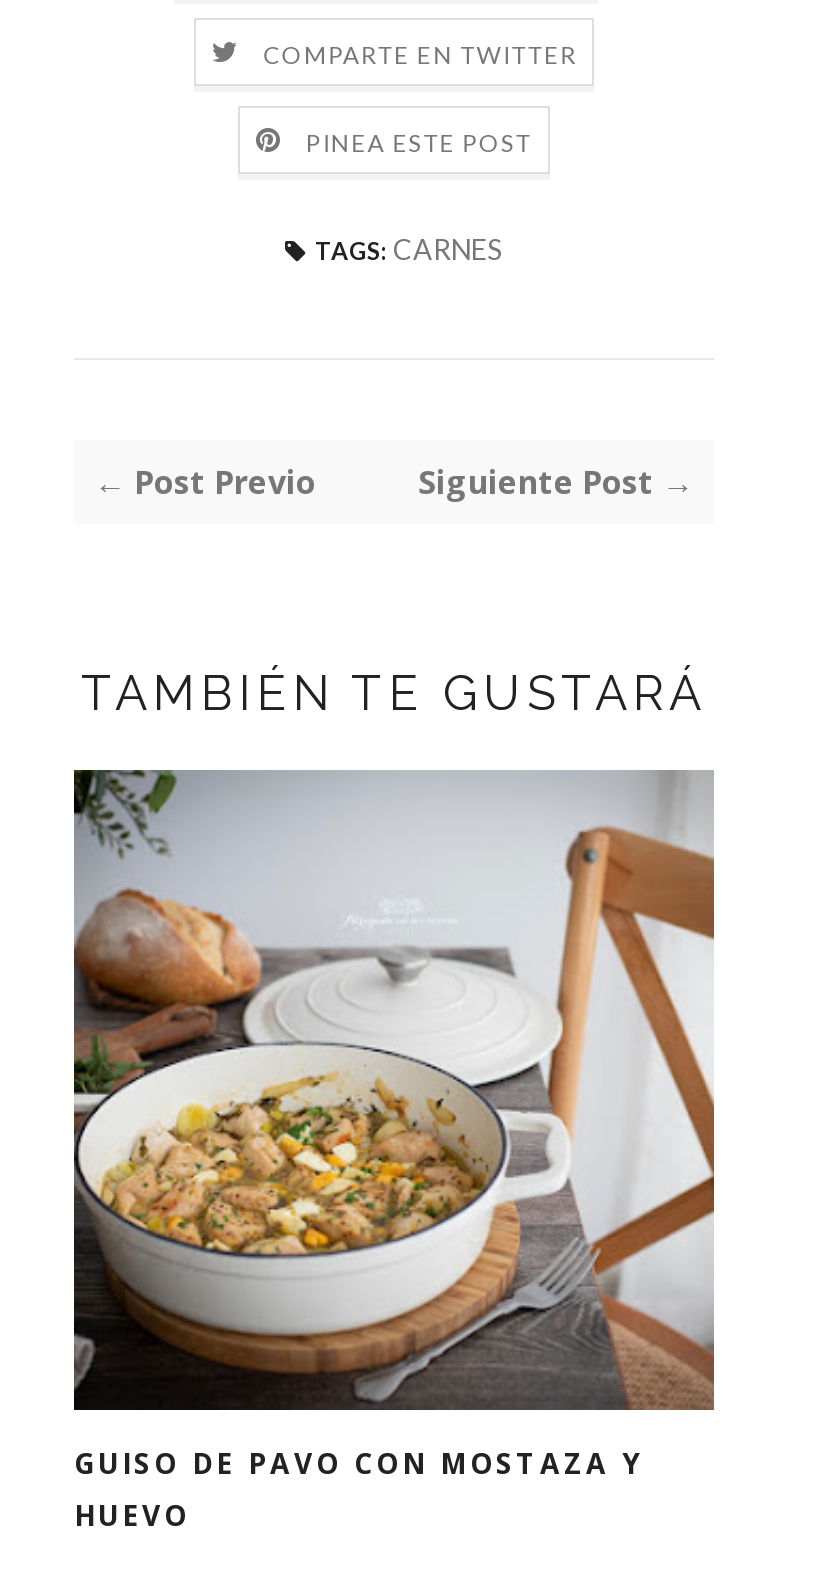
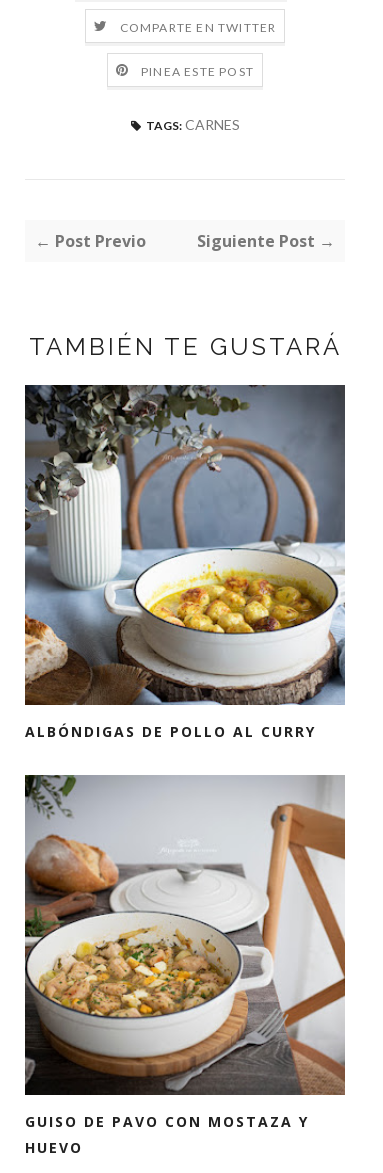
none -> [24,384,346,741] [image] | ALBÓNDIGAS DE POLLO AL CURRY

